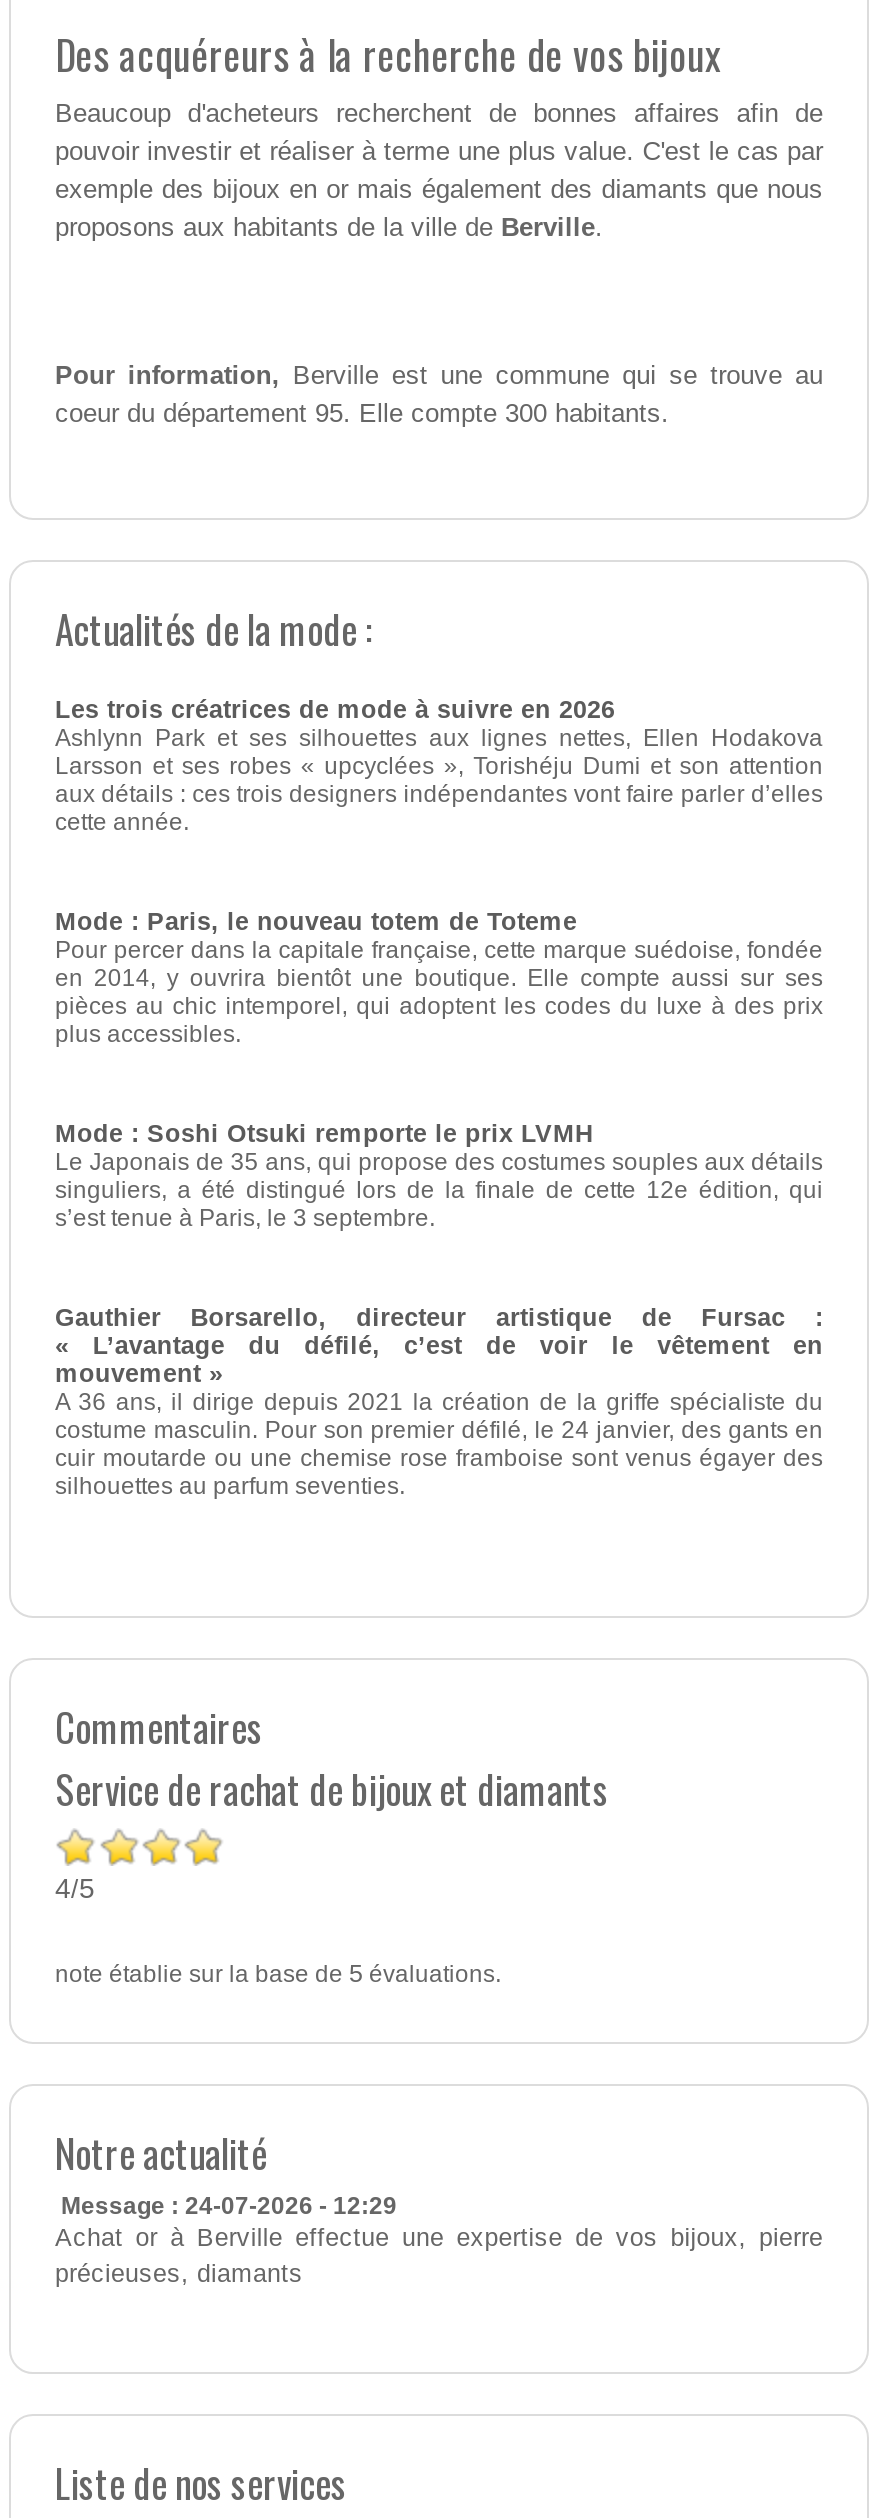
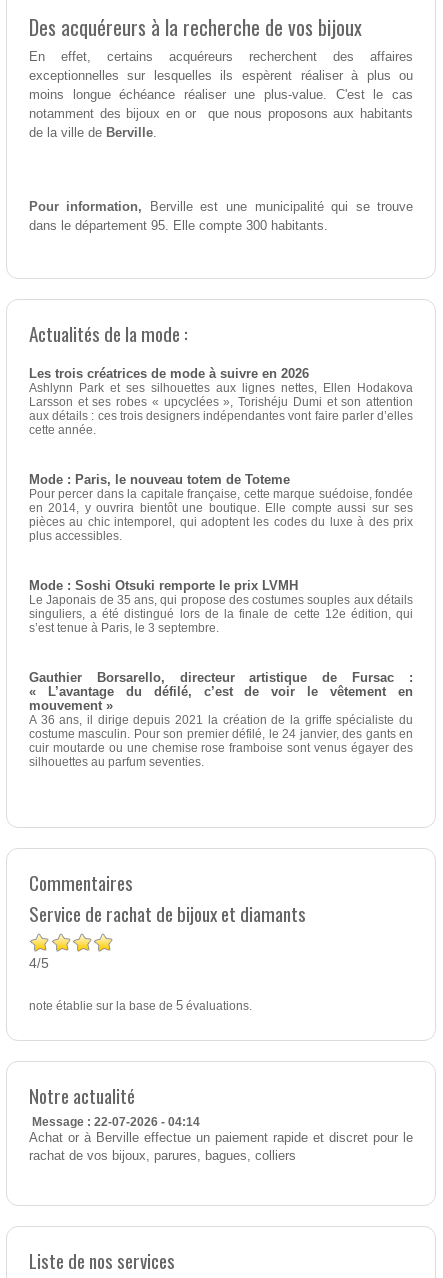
[55,97,823,241] Beaucoup d'acheteurs recherchent de bonnes affaires afin de | pouvoir investir et réaliser à terme une plus value. C'est le cas par | exemple des bijoux en or mais également des diamants que nous | proposons aux habitants de la ville de Berville. -> [29,49,413,140] En effet, certains acquéreurs recherchent des affaires | exceptionnelles sur lesquelles ils espèrent réaliser à plus ou | moins longue échéance réaliser une plus-value. C'est le cas | notamment des bijoux en or que nous proposons aux habitants | de la ville de Berville.
[55,359,823,427] Pour information, Berville est une commune qui se trouve au | coeur du département 95. Elle compte 300 habitants. -> [29,199,413,233] Pour information, Berville est une municipalité qui se trouve | dans le département 95. Elle compte 300 habitants.
[55,2191,823,2287] Message : 24-07-2026 - 12:29 | Achat or à Berville effectue une expertise de vos bijoux, pierre | précieuses, diamants -> [29,1115,413,1163] Message : 22-07-2026 - 04:14 | Achat or à Berville effectue un paiement rapide et discret pour le | rachat de vos bijoux, parures, bagues, colliers

